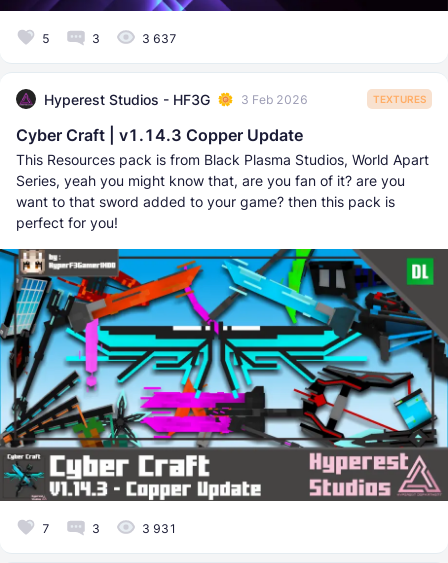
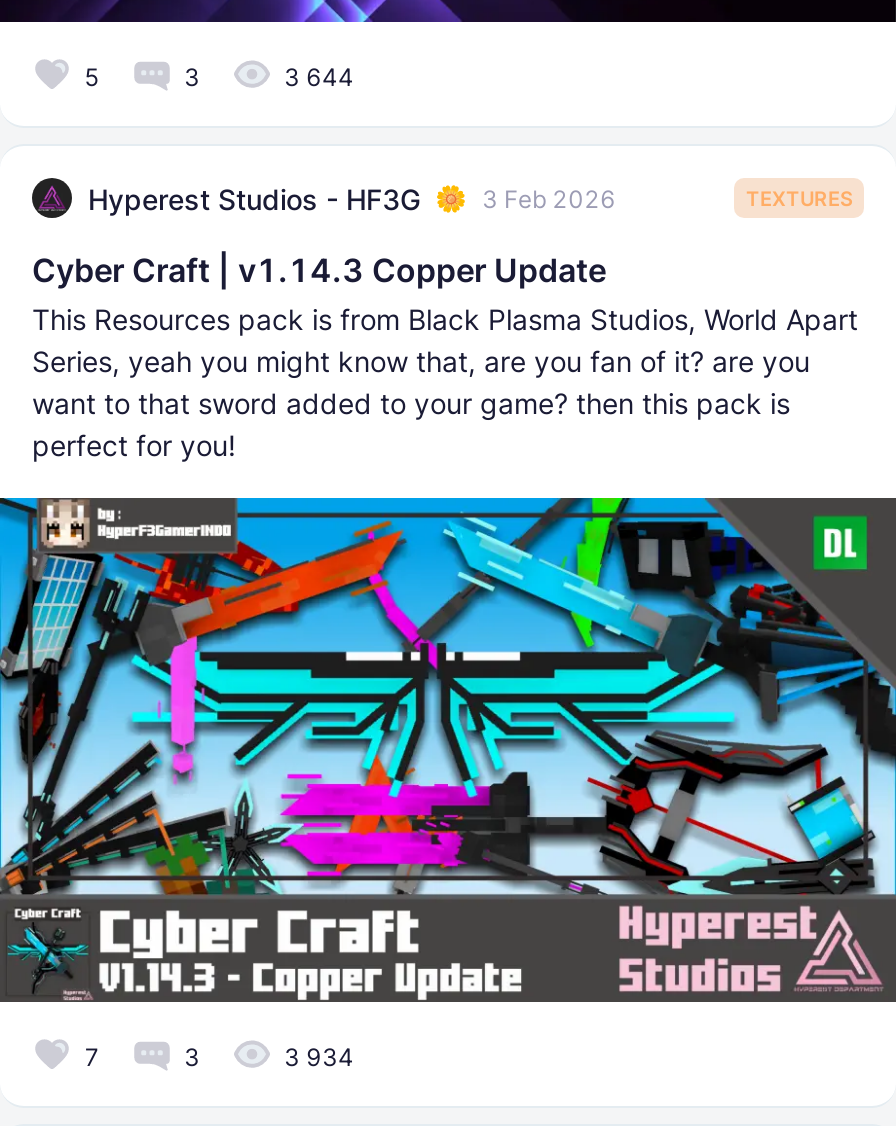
[142,30,177,45] 3 637 -> [284,61,354,91] 3 644
[142,521,177,536] 3 931 -> [284,1042,354,1072] 3 934

